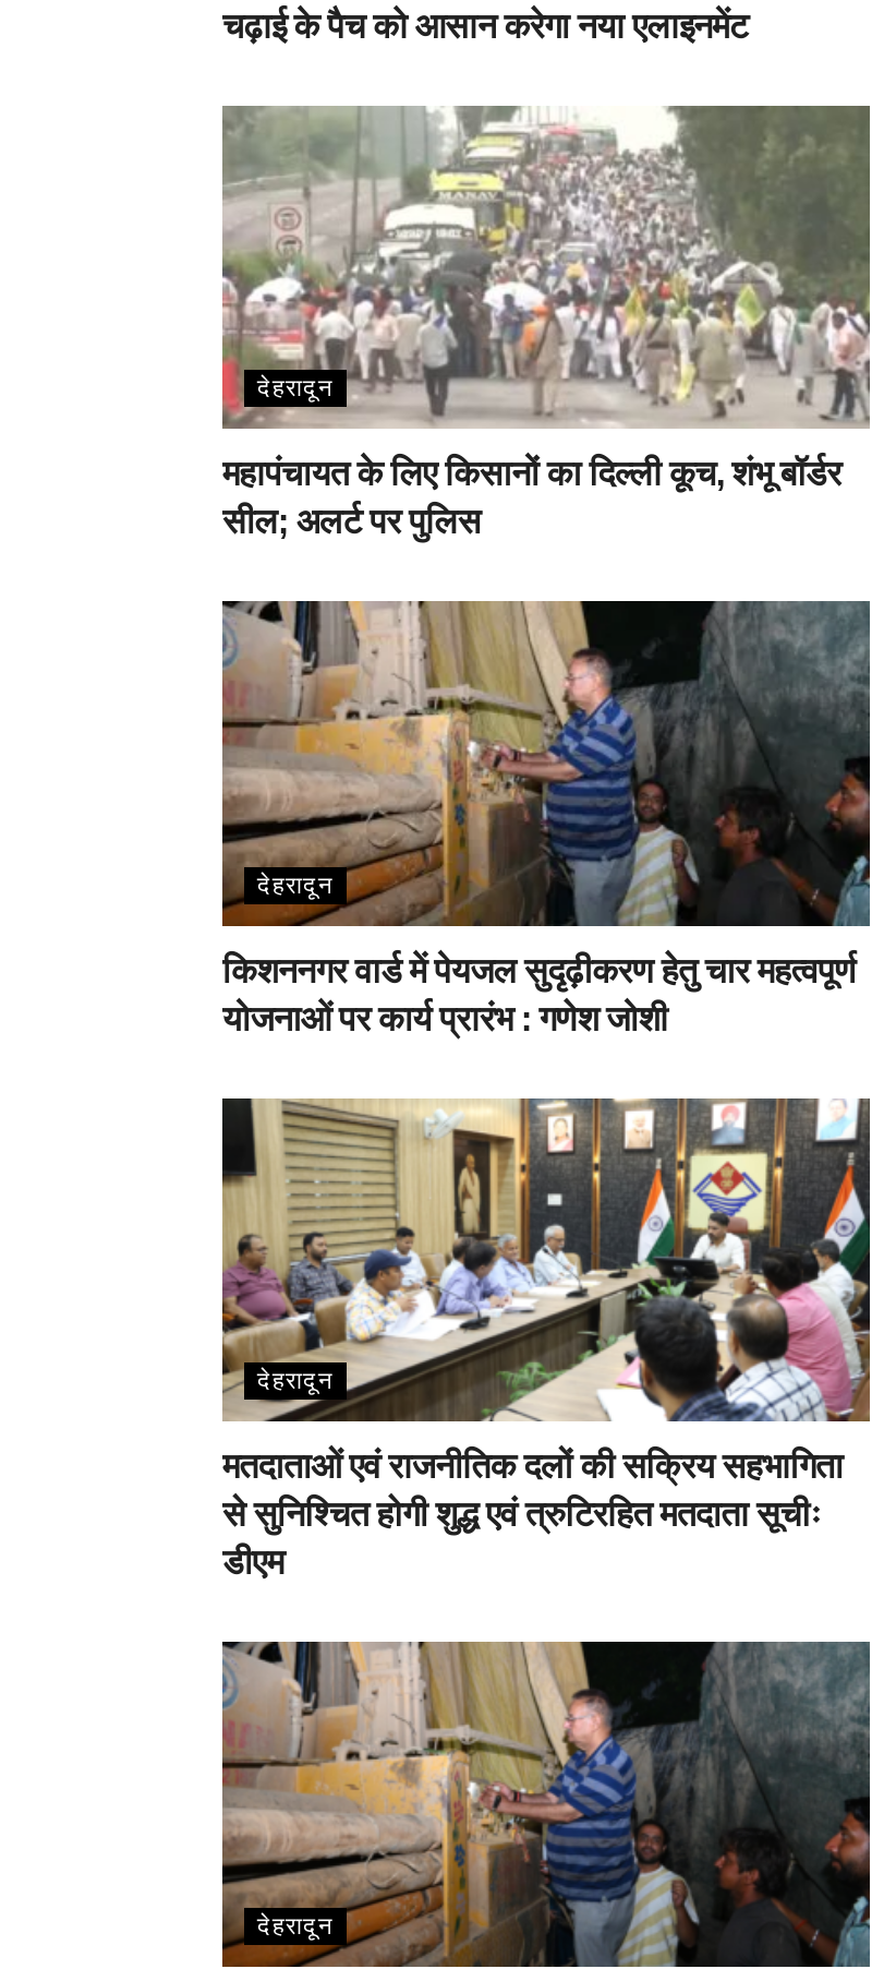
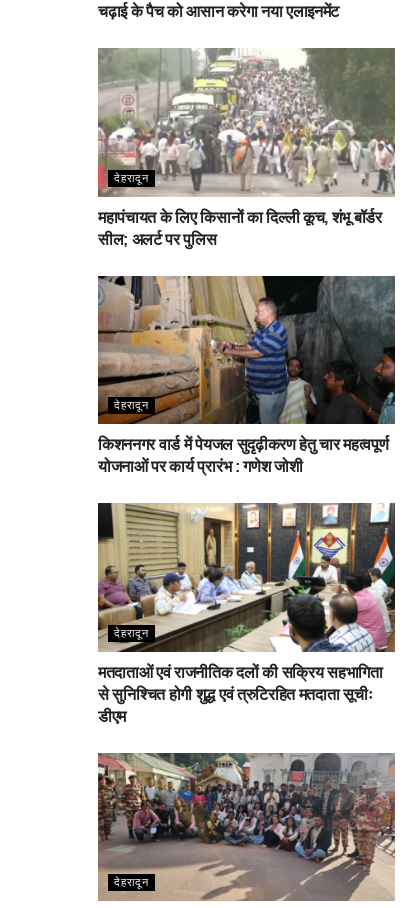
[220,1641,872,1968] [image] -> [97,752,396,901] [image]

